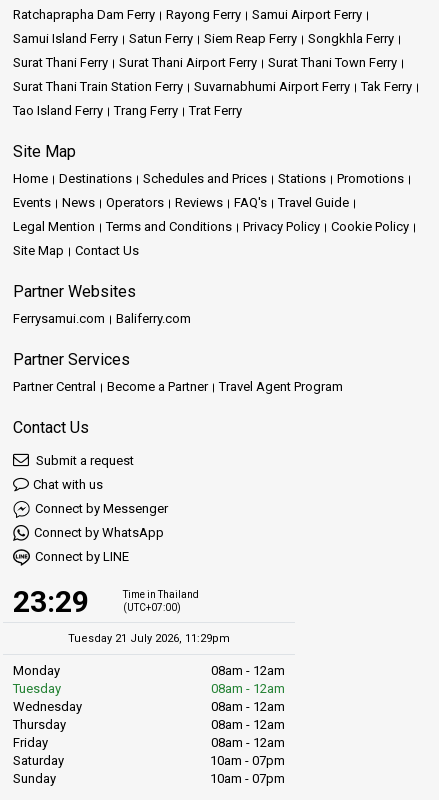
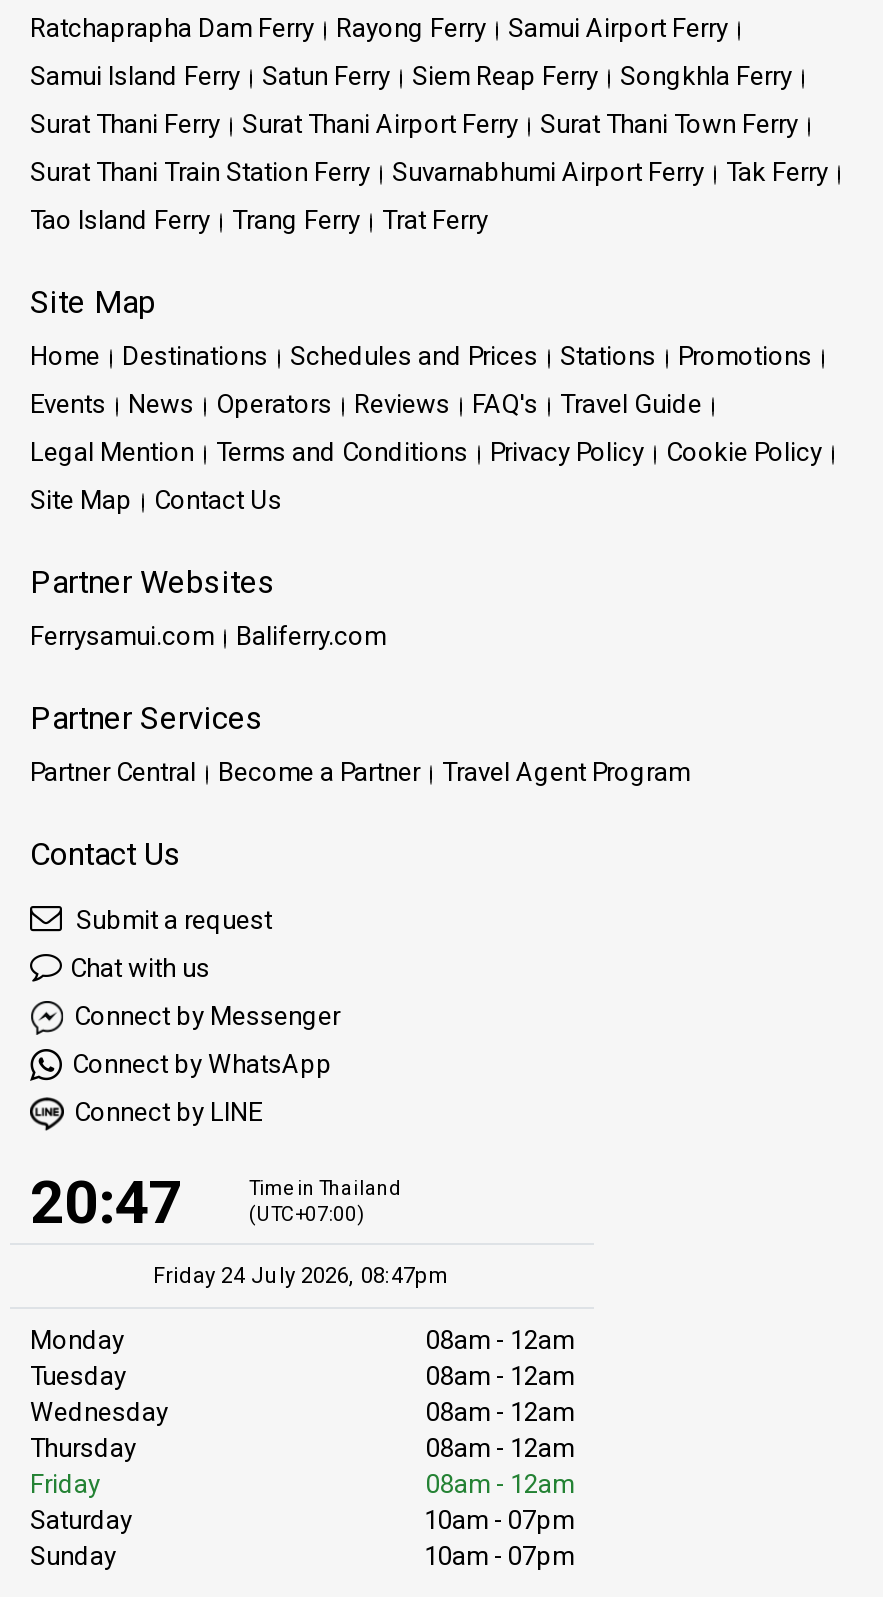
[13,584,89,619] 23:29 -> [30,1167,182,1237] 20:47
[68,632,230,645] Tuesday 21 July 2026, 11:29pm -> [153,1263,451,1289] Friday 24 July 2026, 08:47pm

